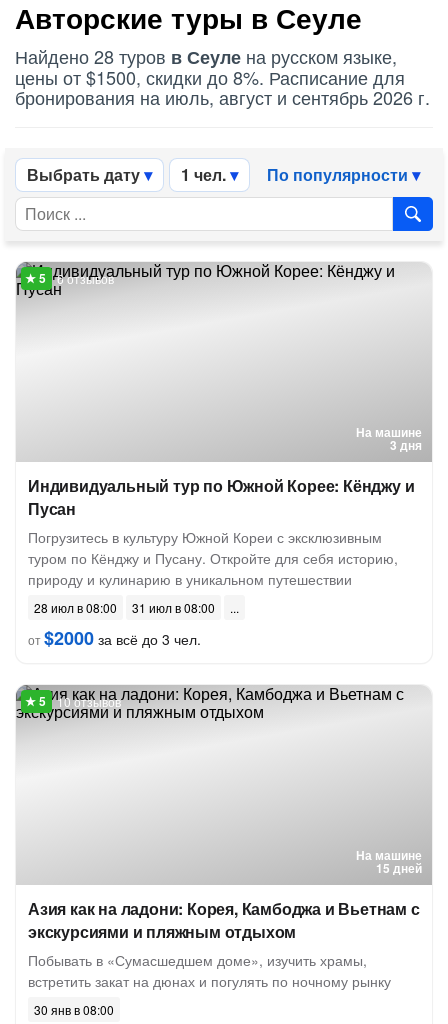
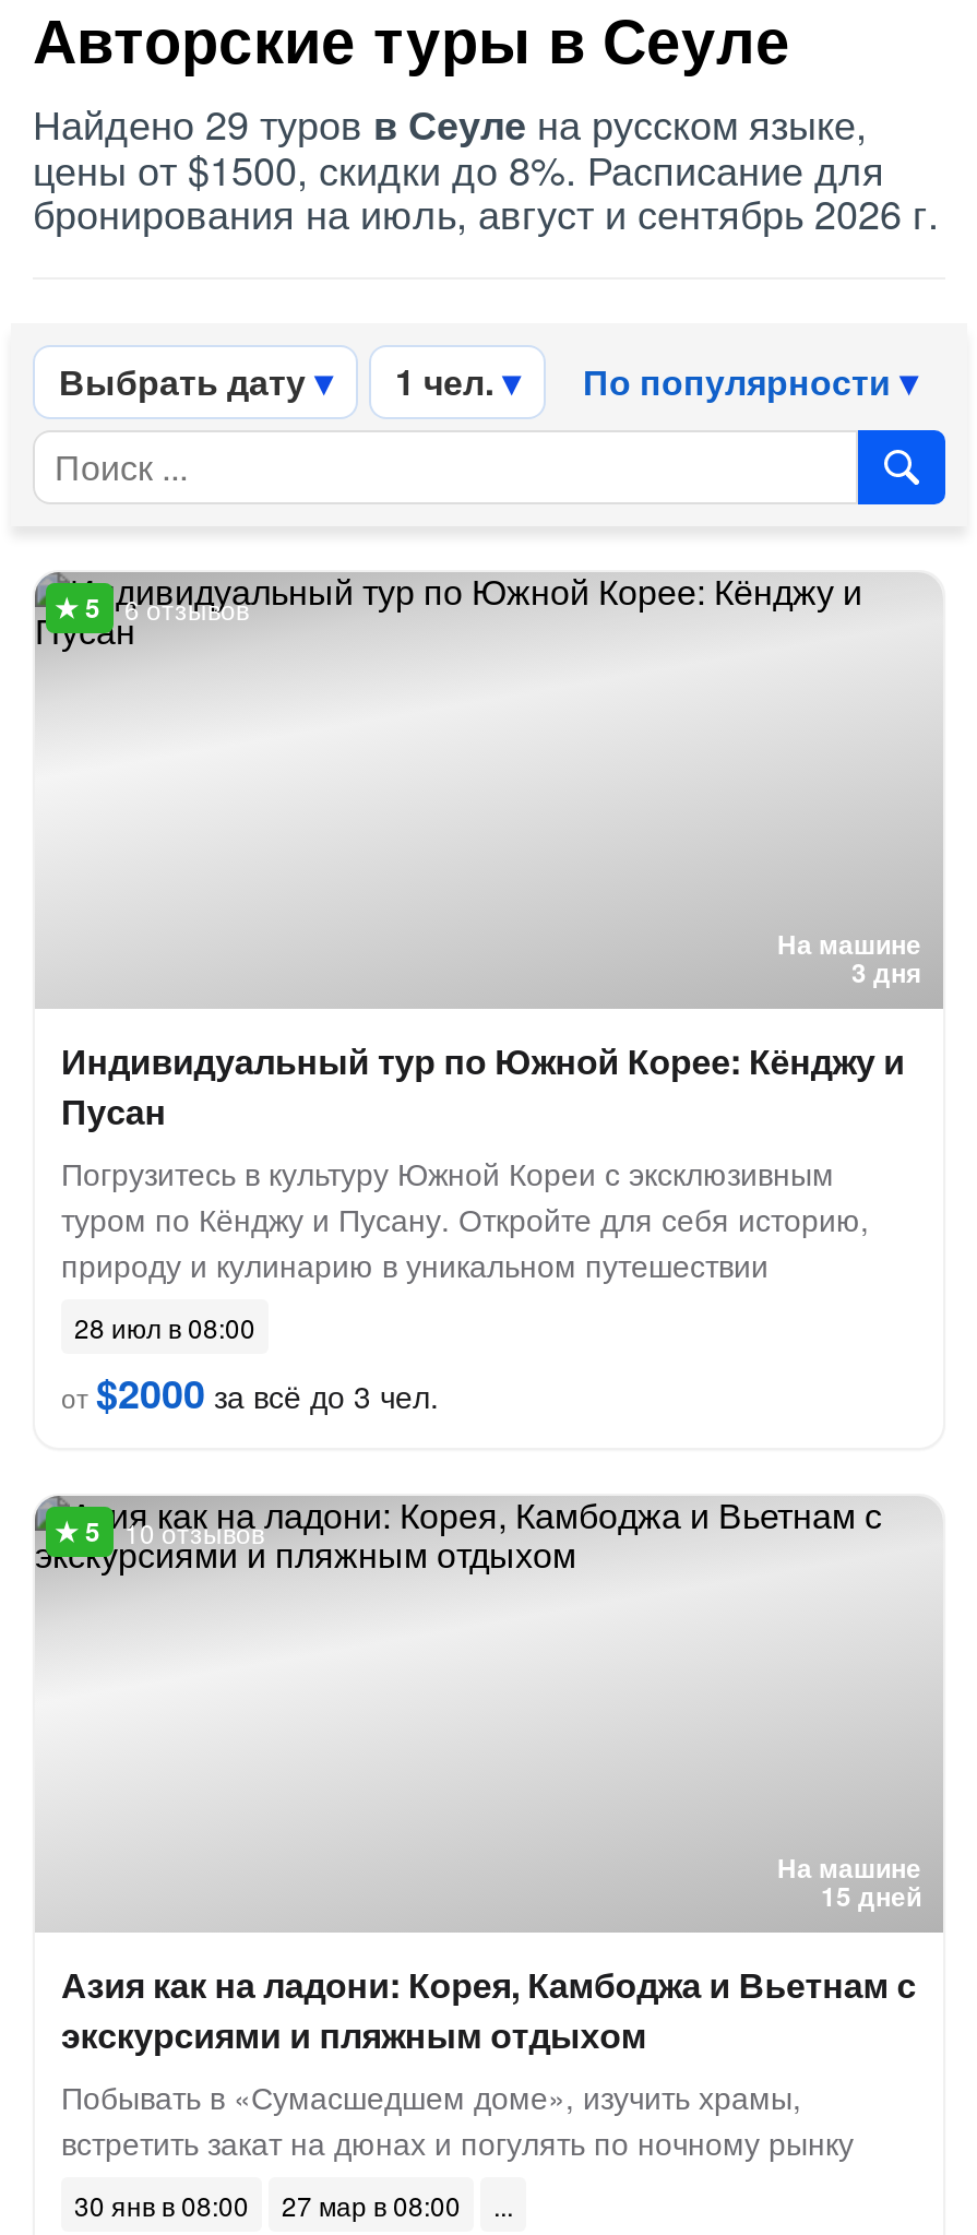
[15,43,397,70] Найдено 28 туров в Сеуле на русском языке, -> [33,94,867,153] Найдено 29 туров в Сеуле на русском языке,
[132,599,215,616] 31 июл в 08:00 -> none
none -> [282,2186,461,2223] 27 мар в 08:00

